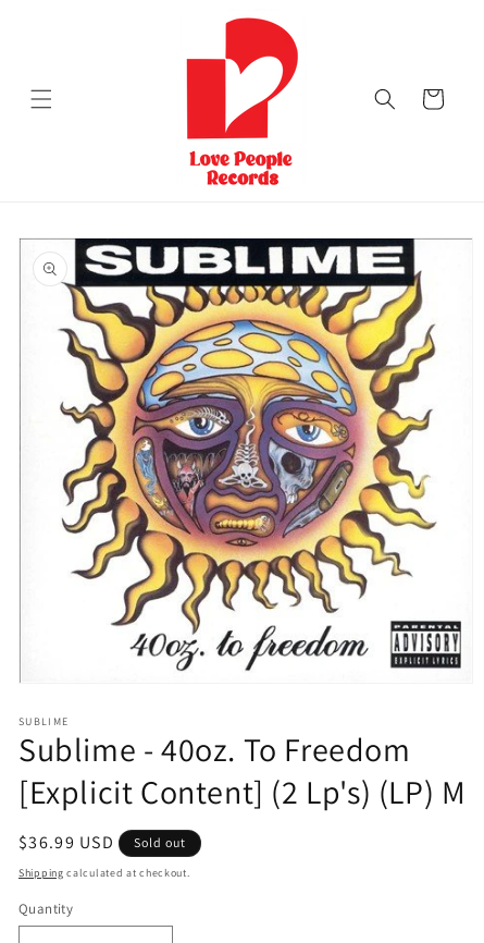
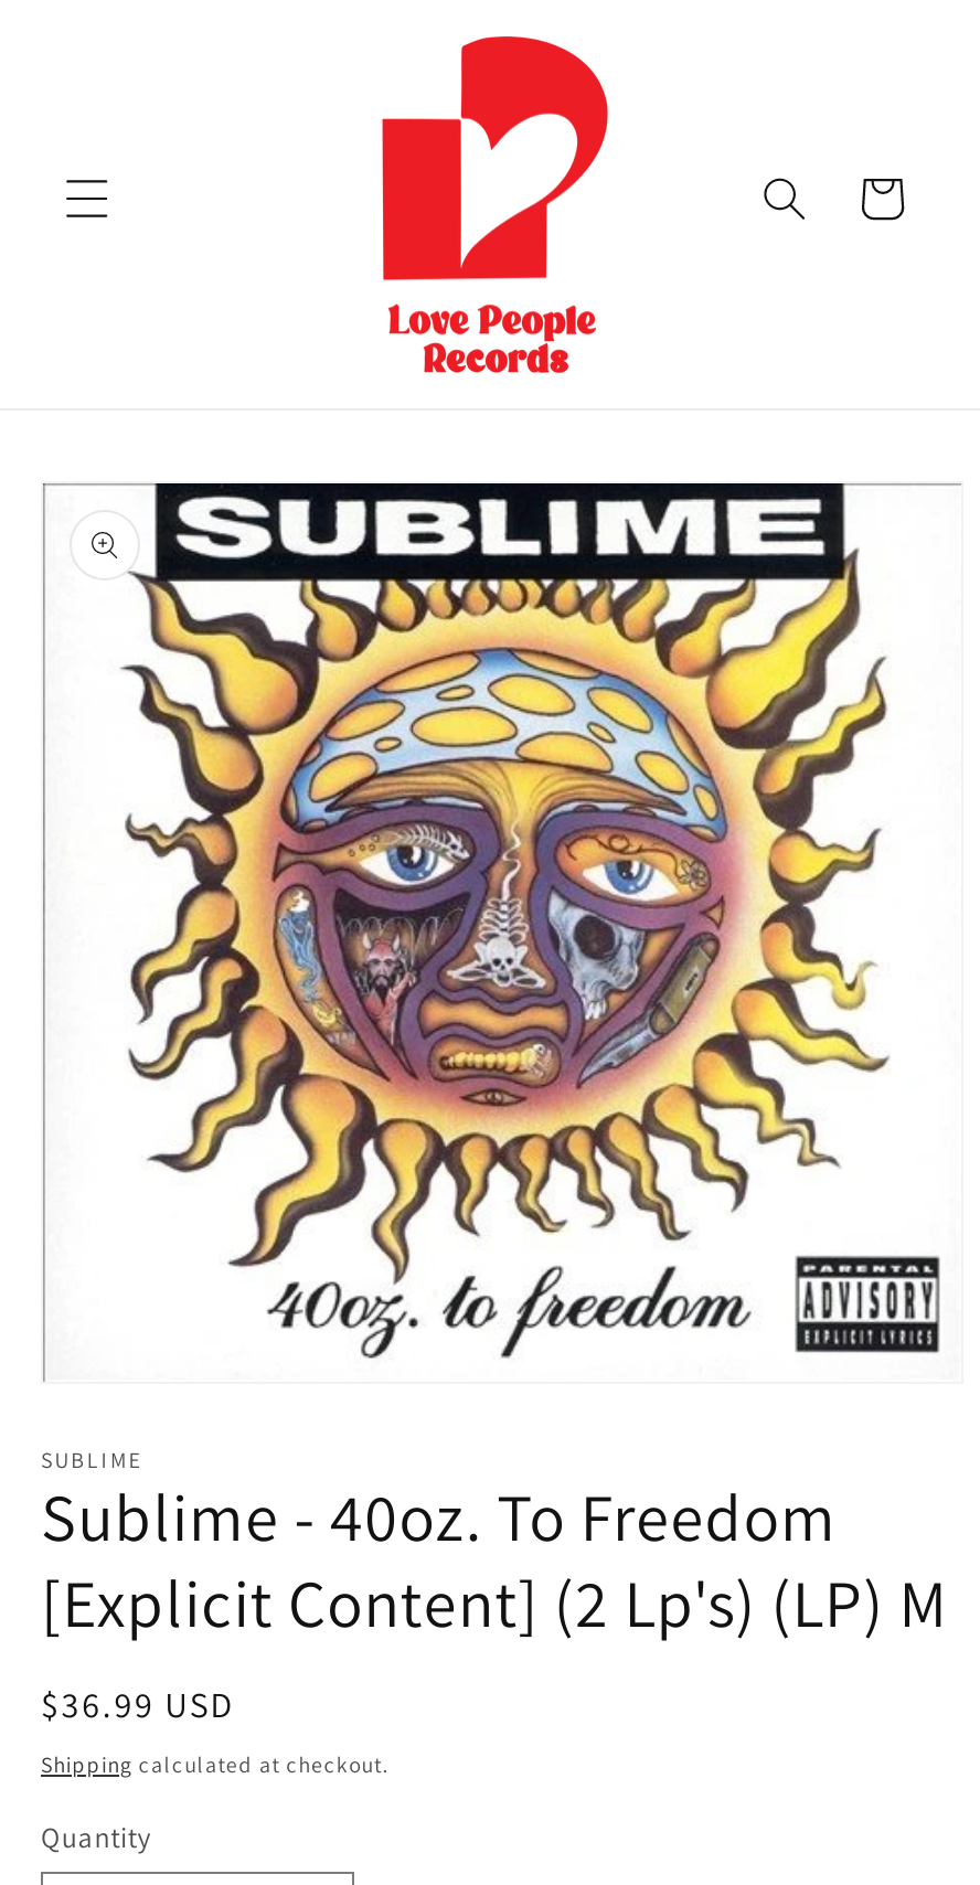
[134,834,186,850] Sold out -> none

